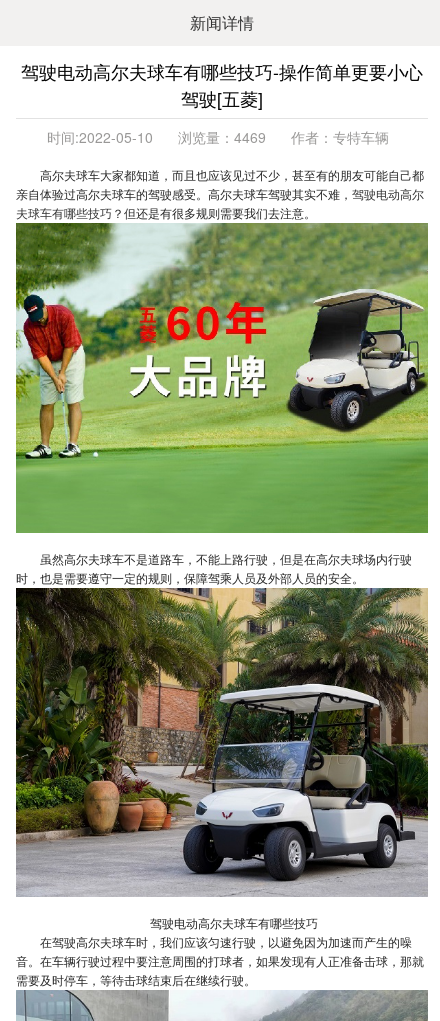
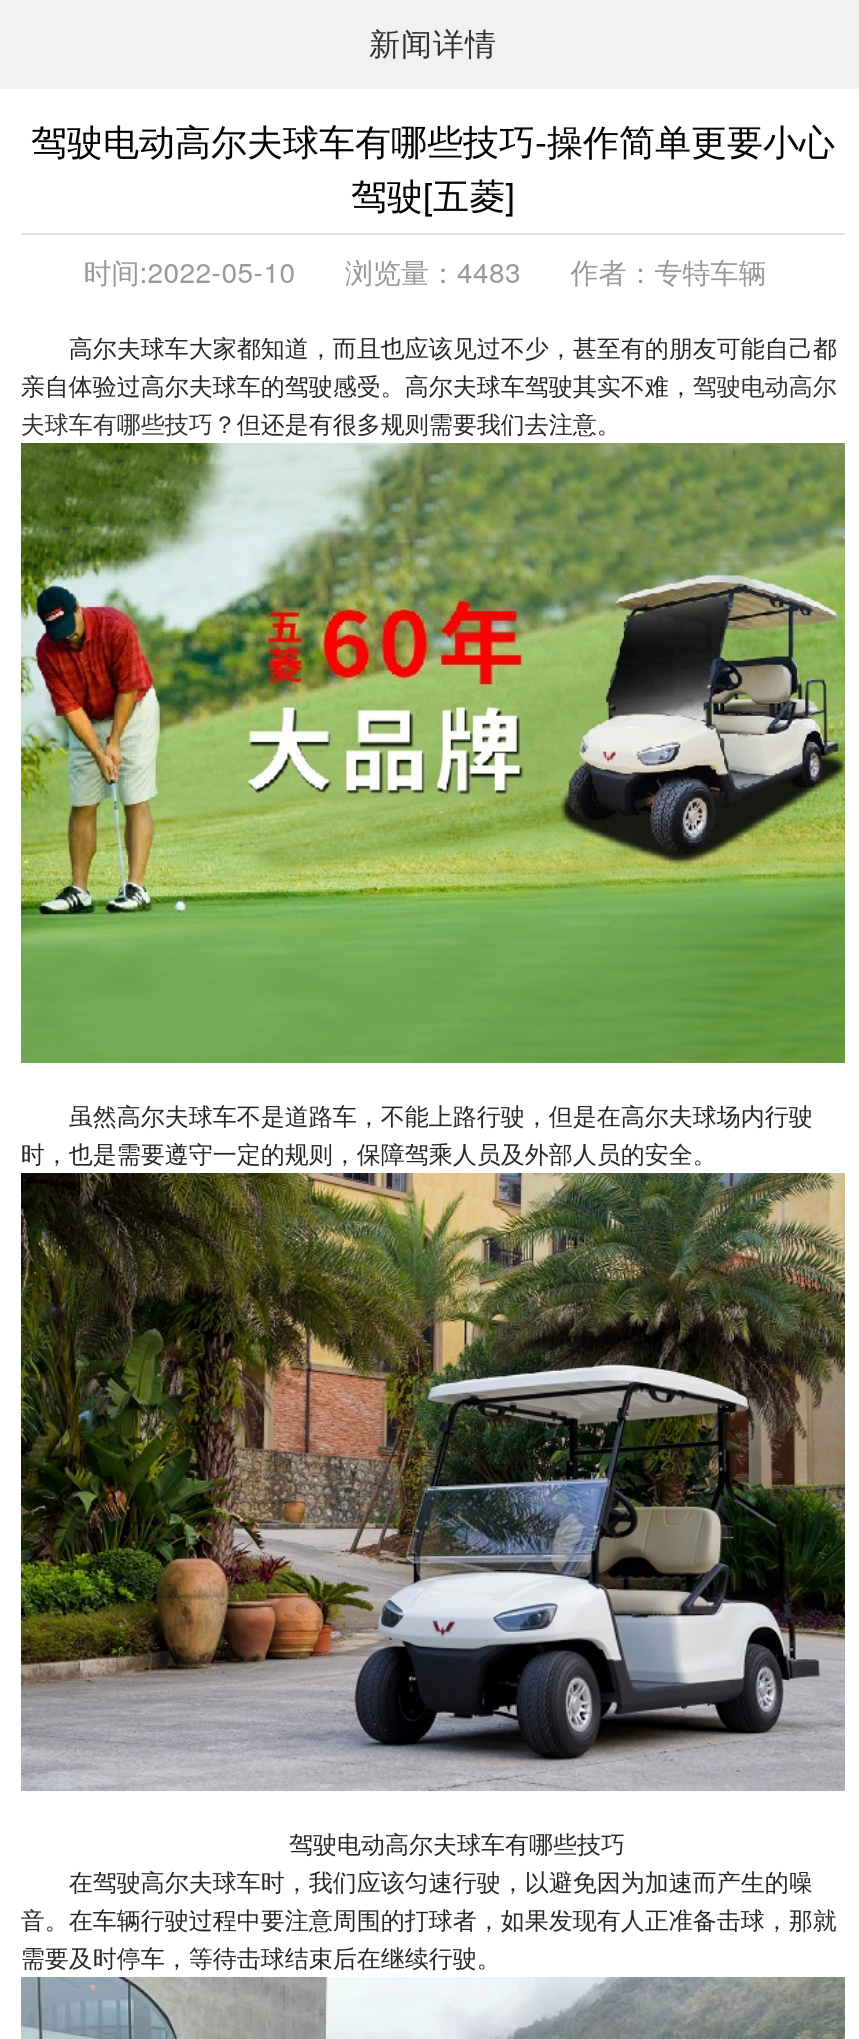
[47,127,389,147] 时间:2022-05-10 浏览量：4469 作者：专特车辆 -> [84,252,766,292] 时间:2022-05-10 浏览量：4483 作者：专特车辆

